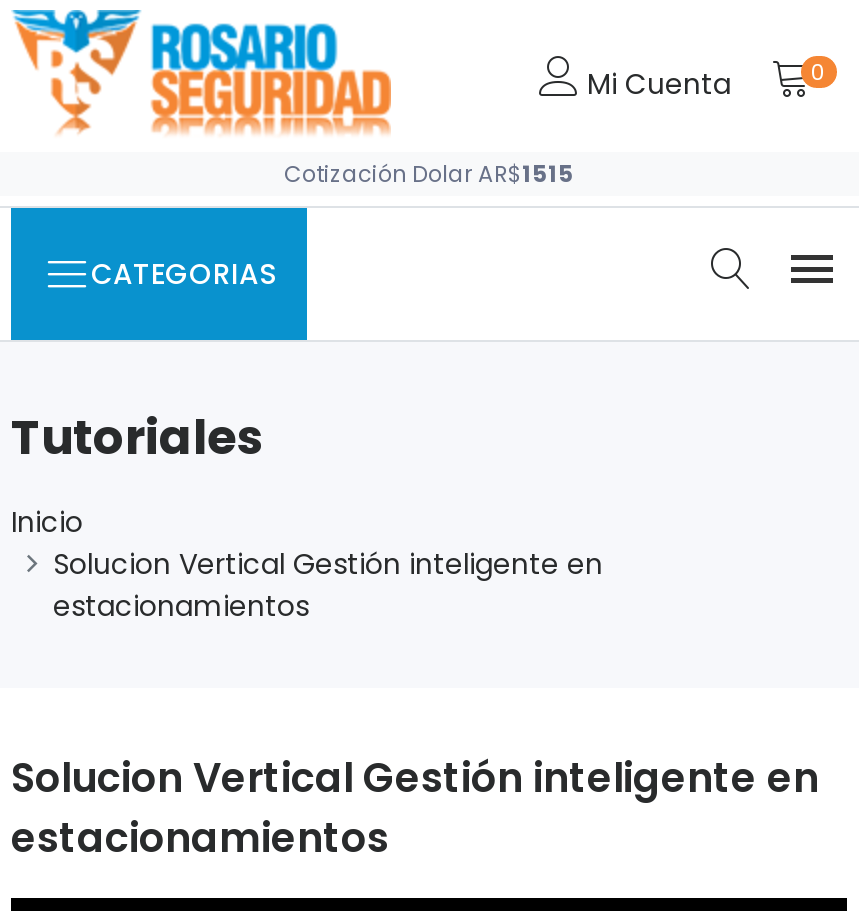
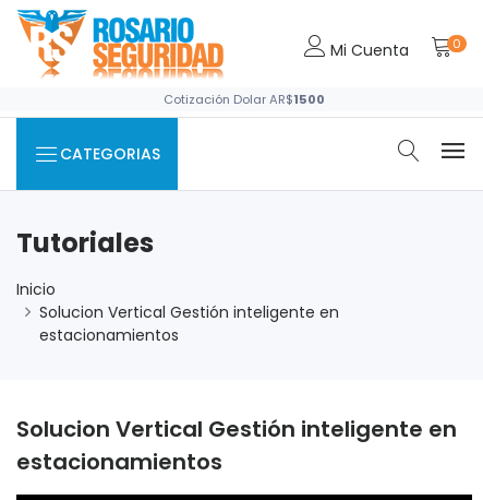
[284,158,574,190] Cotización Dolar AR$1515 -> [164,91,325,108] Cotización Dolar AR$1500

